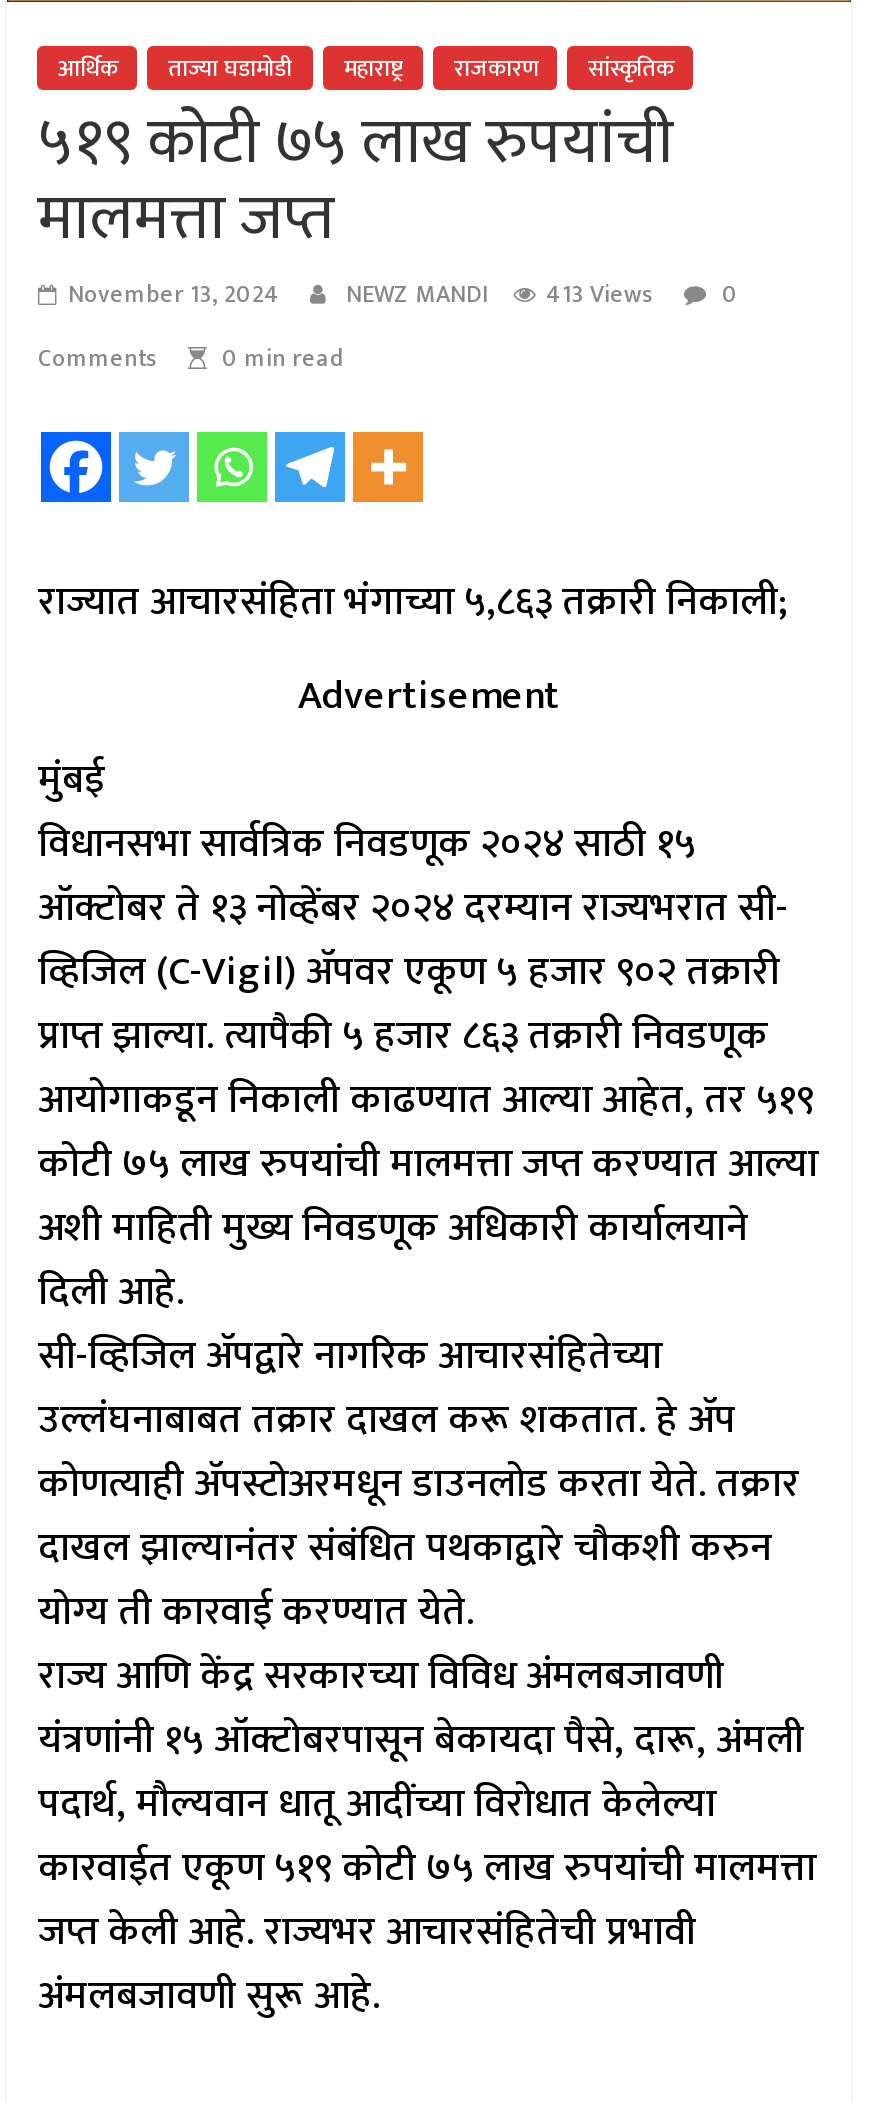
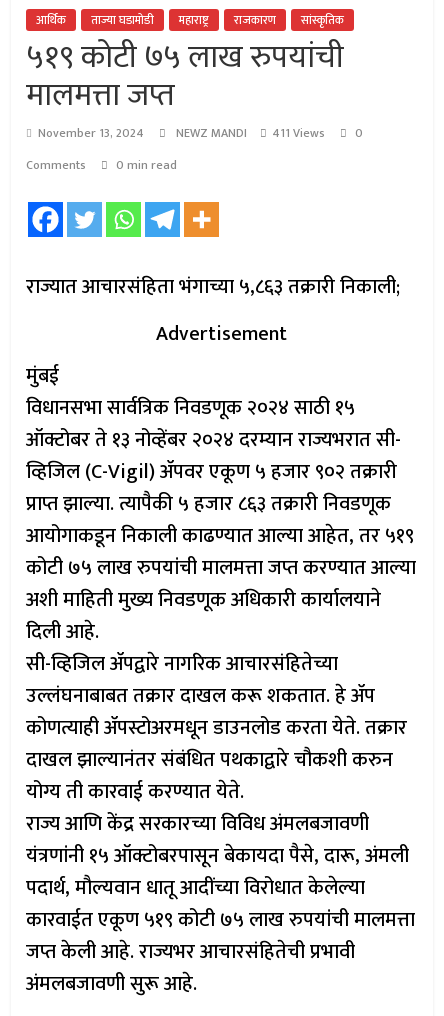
[68,274,738,314] November 13, 2024 NEWZ MANDI 413 Views 0 -> [38,123,363,143] November 13, 2024 NEWZ MANDI 411 Views 0

